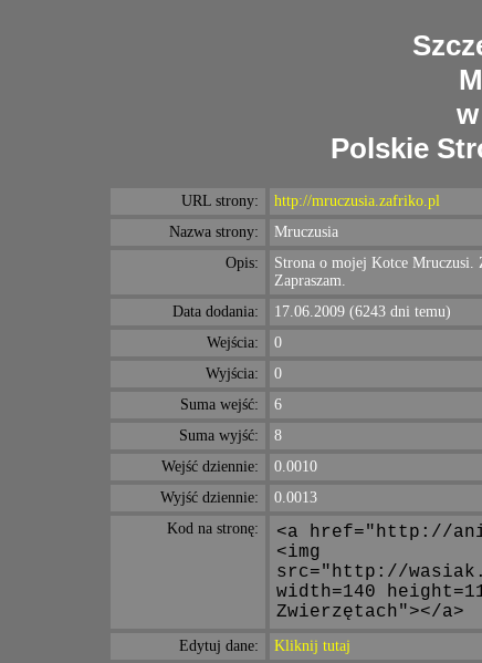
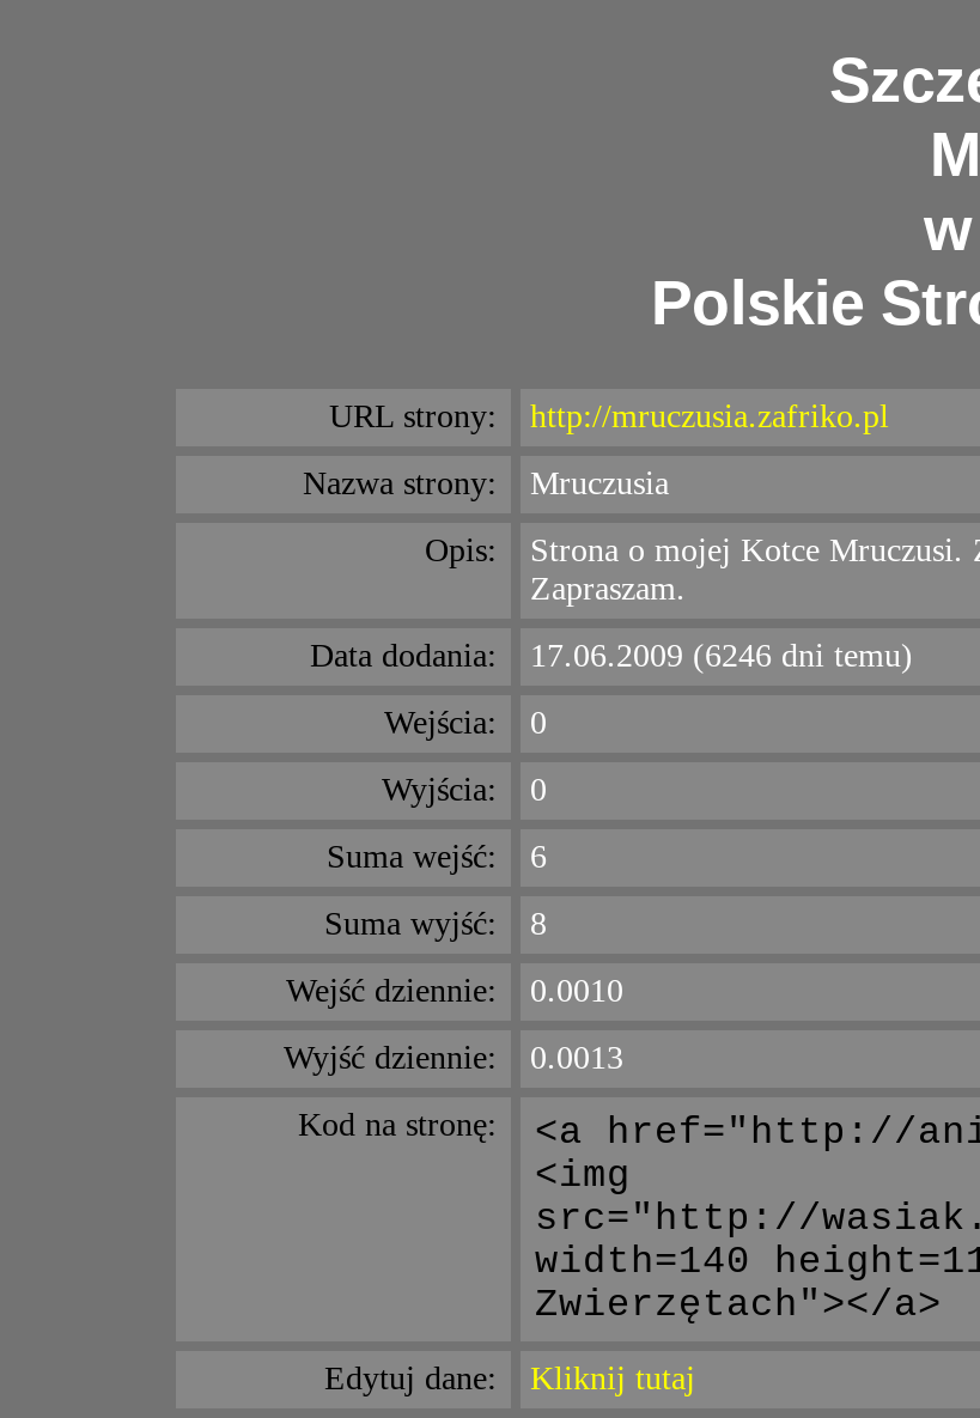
[172,303,451,320] Data dodania: 17.06.2009 (6243 dni temu) -> [310,637,913,673] Data dodania: 17.06.2009 (6246 dni temu)

